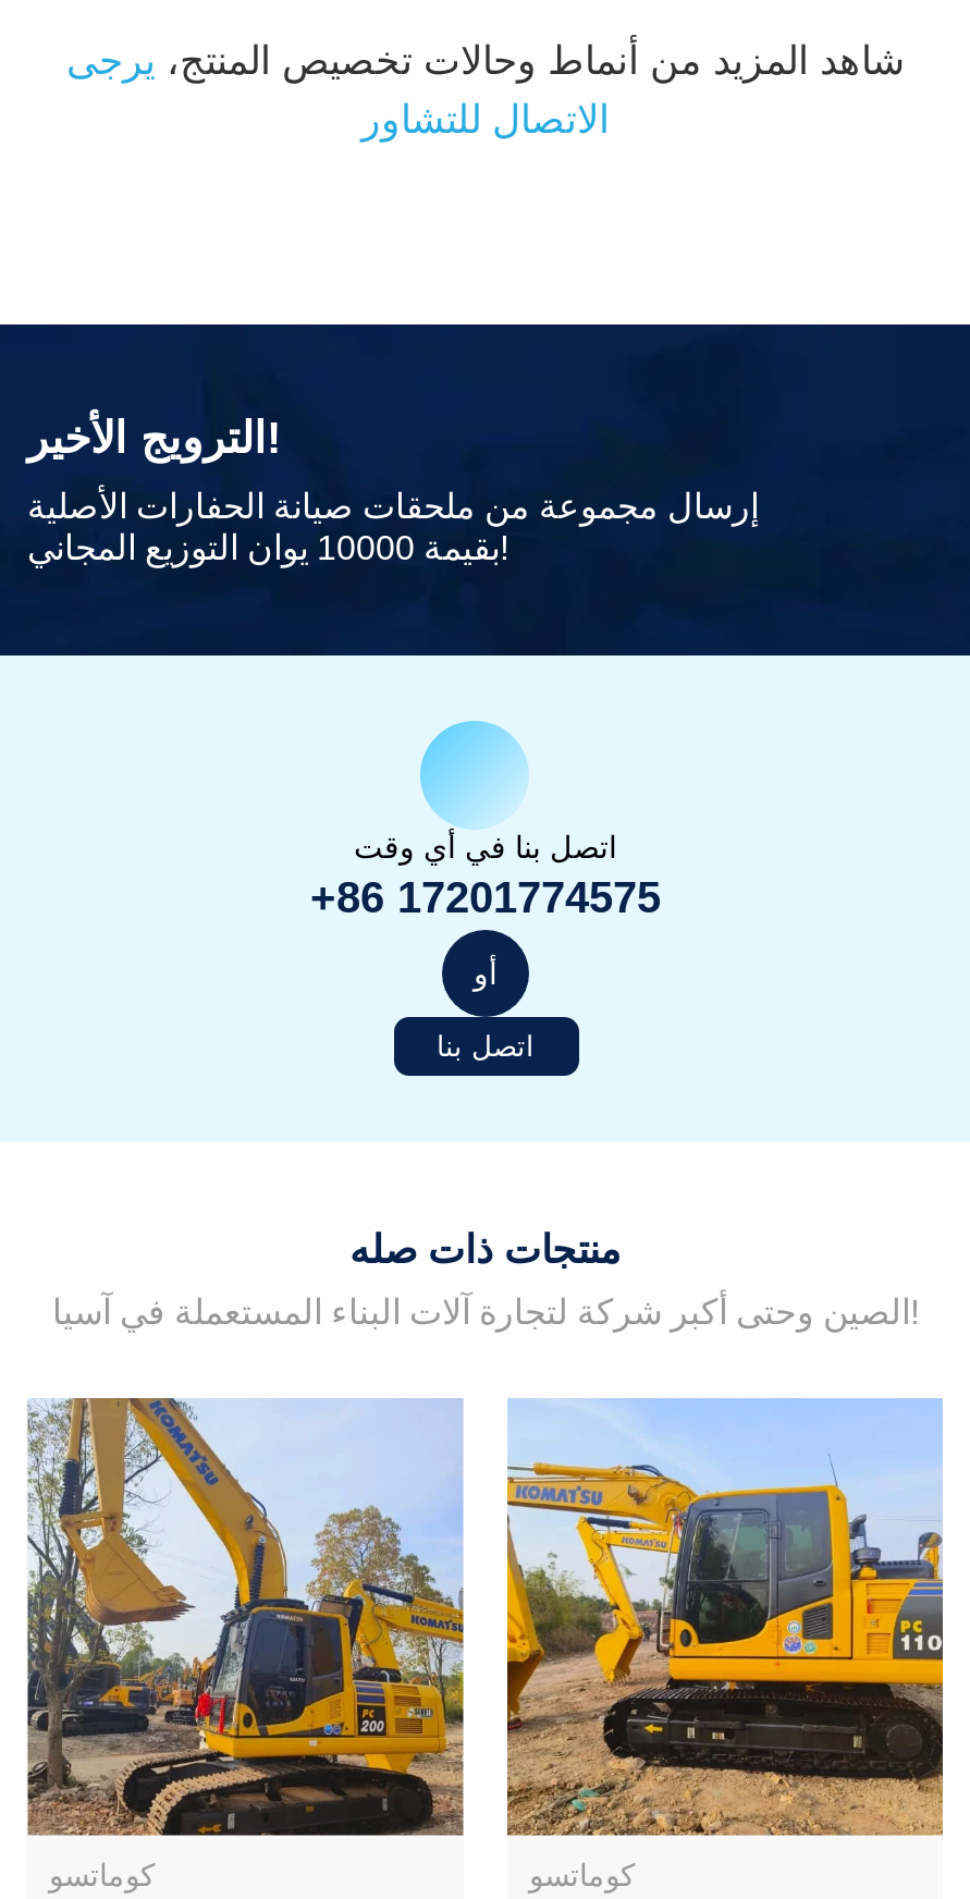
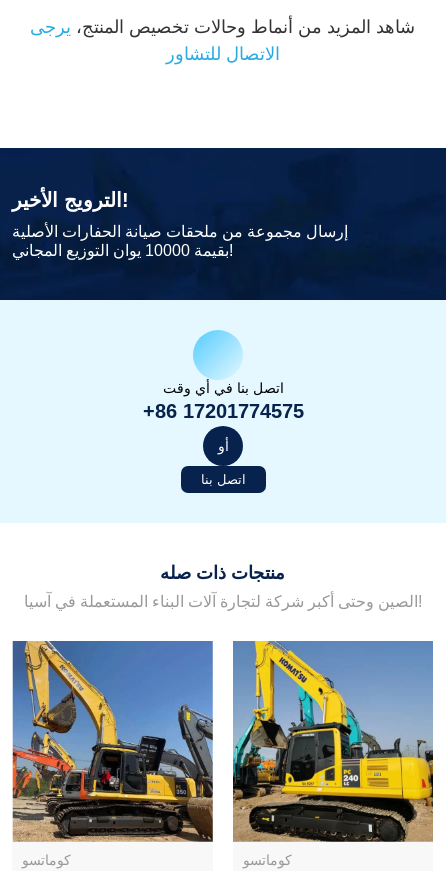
[26,1398,466,1838] [image] -> [12,641,214,842] [image]
[505,1398,945,1838] [image] -> [232,640,434,843] [image]

